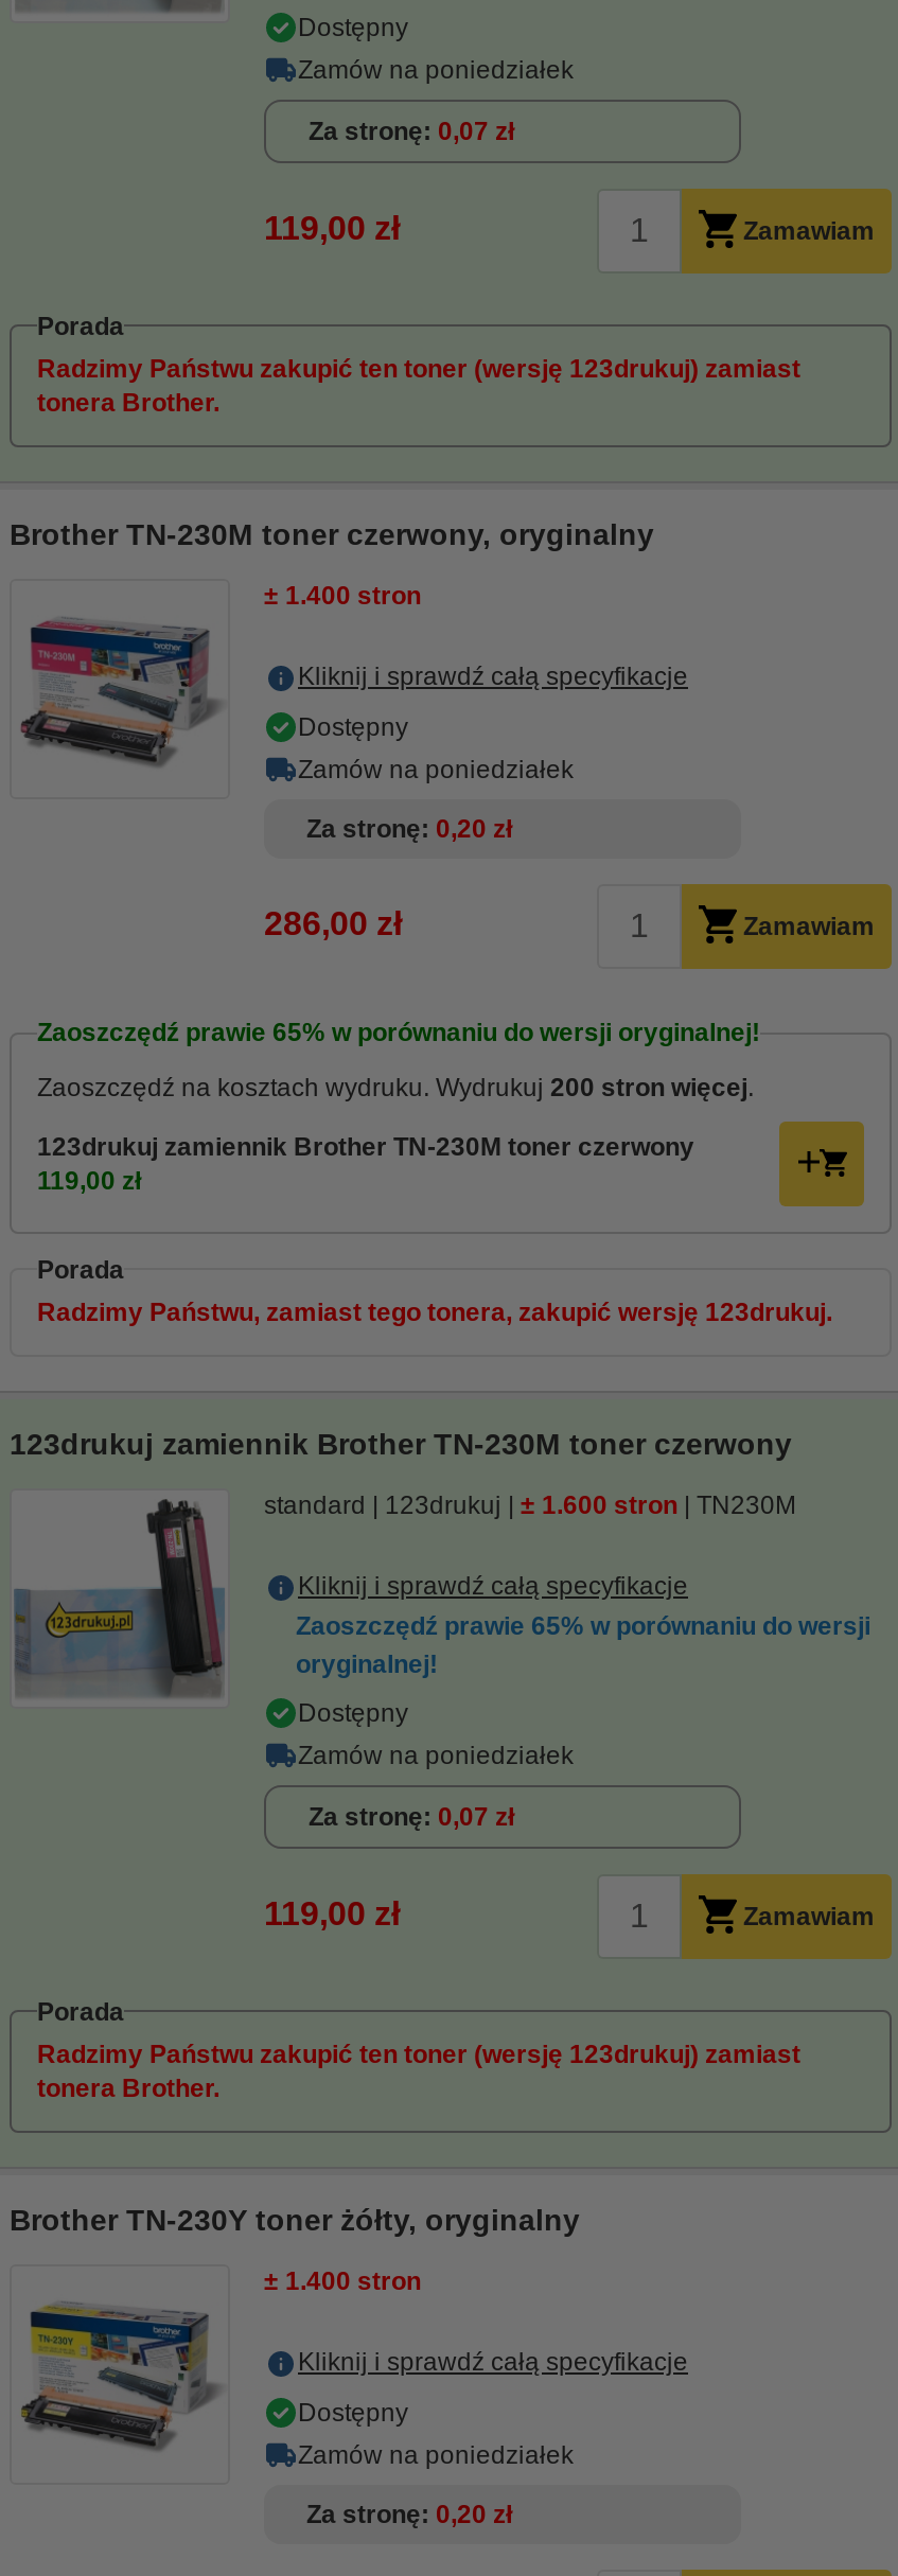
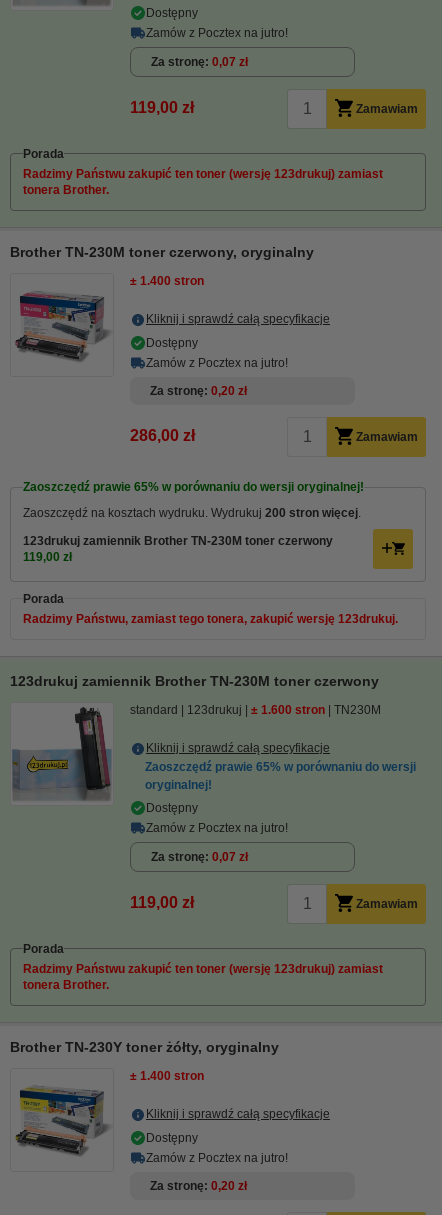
[298,55,574,85] Zamów na poniedziałek -> [146,26,288,40] Zamów z Pocztex na jutro!
[298,755,574,784] Zamów na poniedziałek -> [146,356,288,370] Zamów z Pocztex na jutro!
[298,1741,574,1770] Zamów na poniedziałek -> [146,821,288,835] Zamów z Pocztex na jutro!
[298,2440,574,2470] Zamów na poniedziałek -> [146,1151,288,1165] Zamów z Pocztex na jutro!

